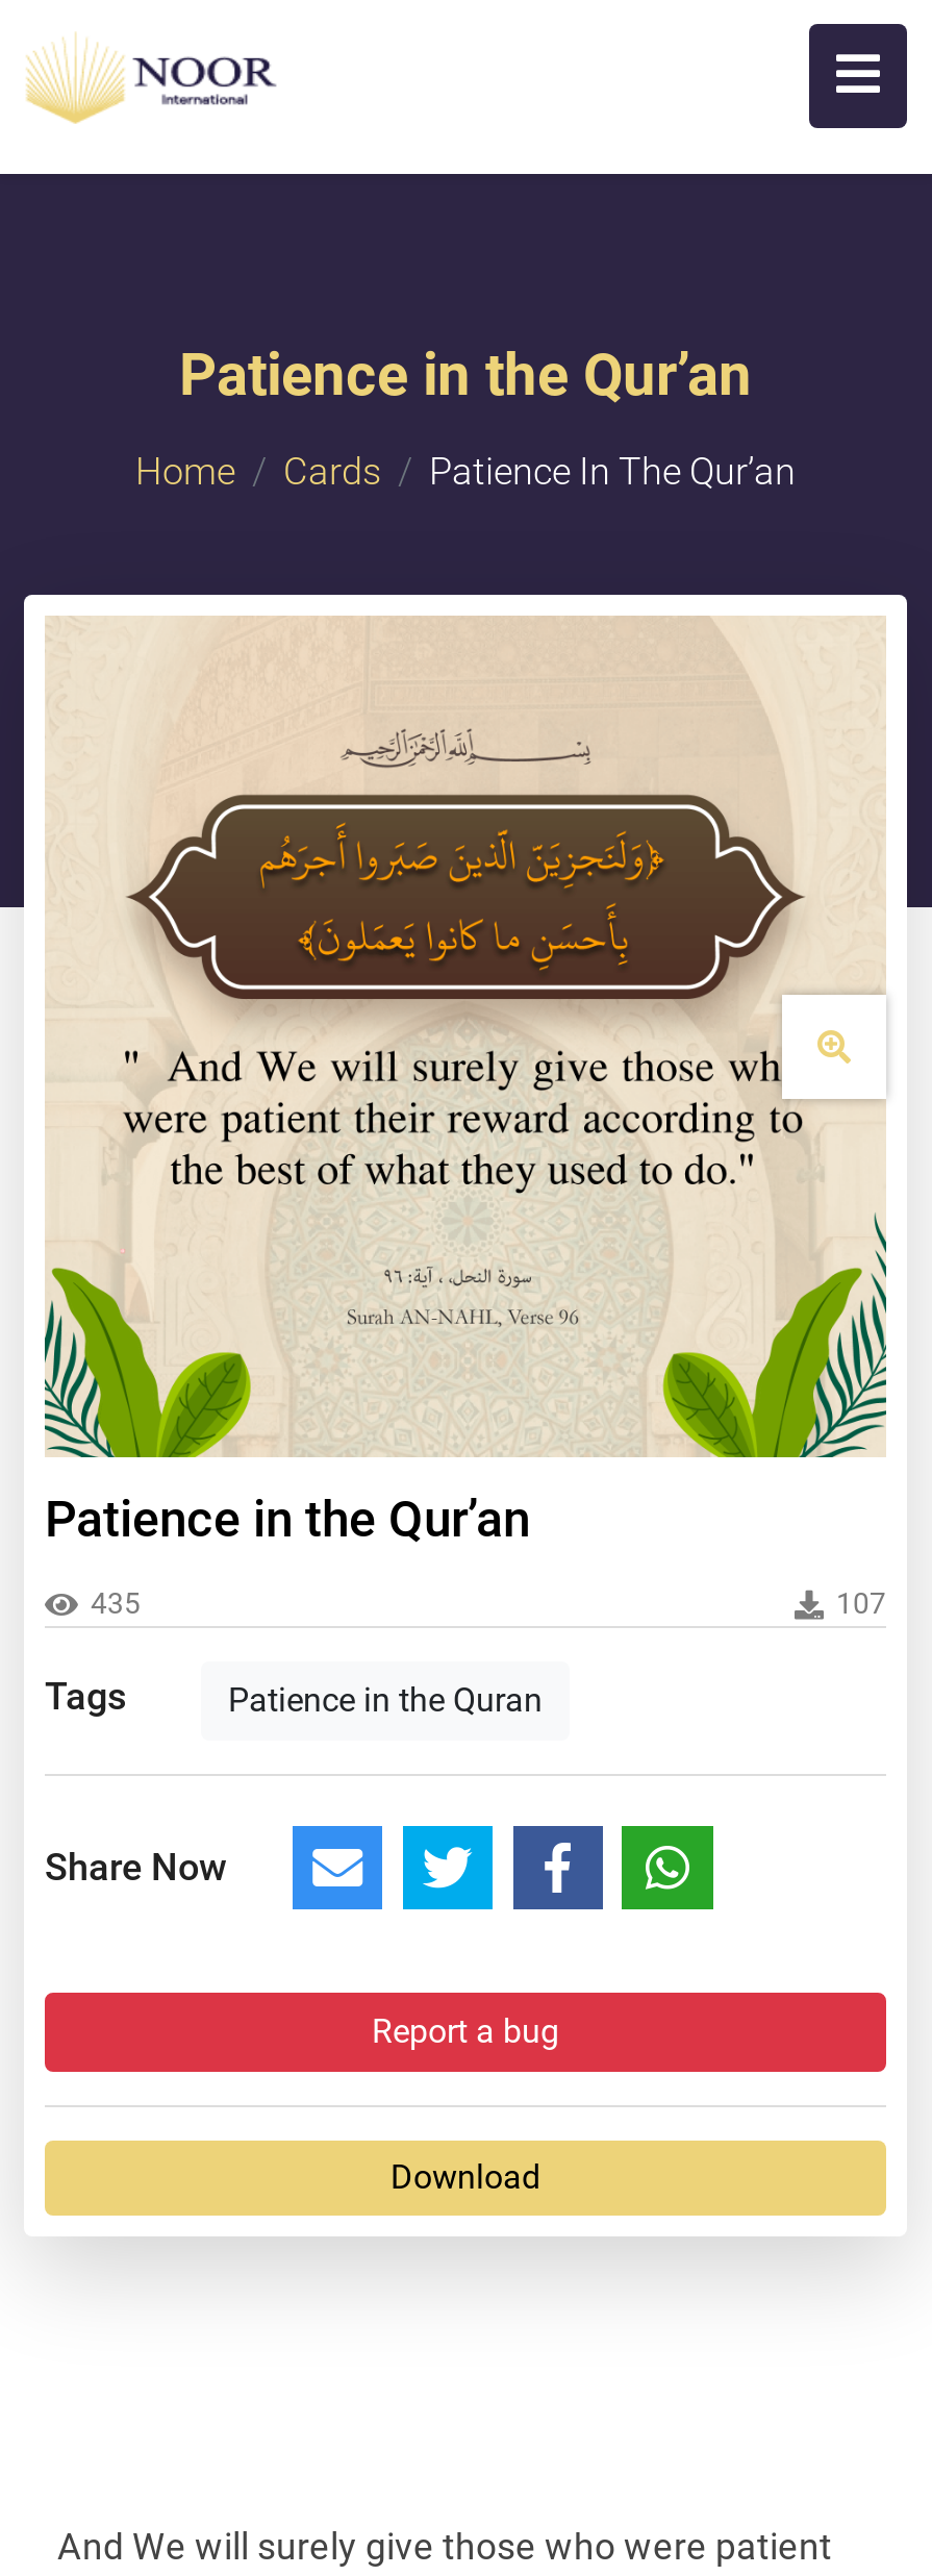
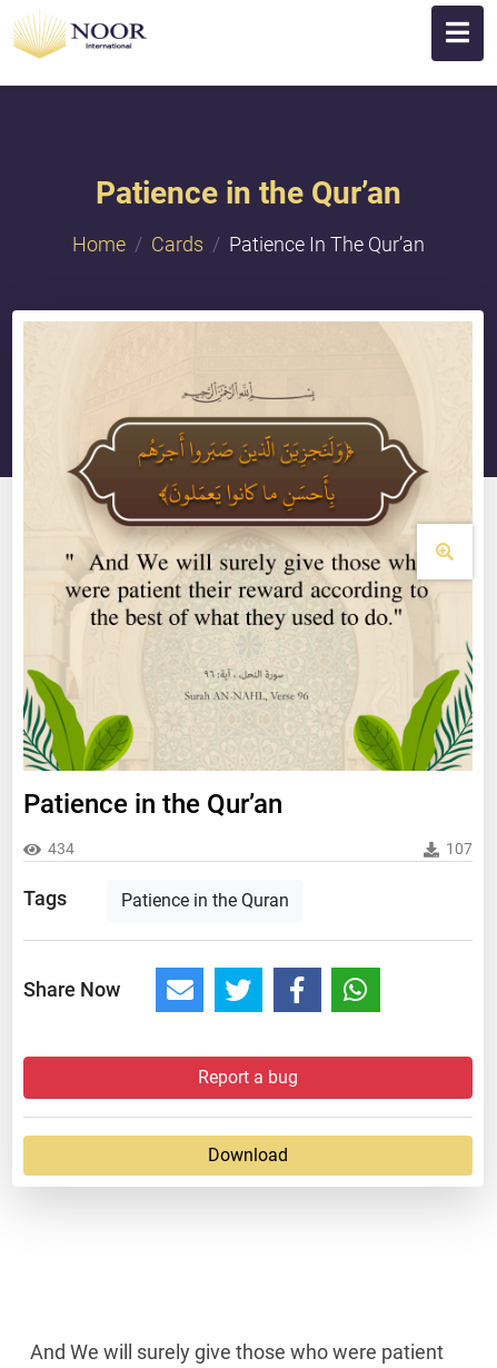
[91,1586,141,1620] 435 -> [48,840,74,858] 434

